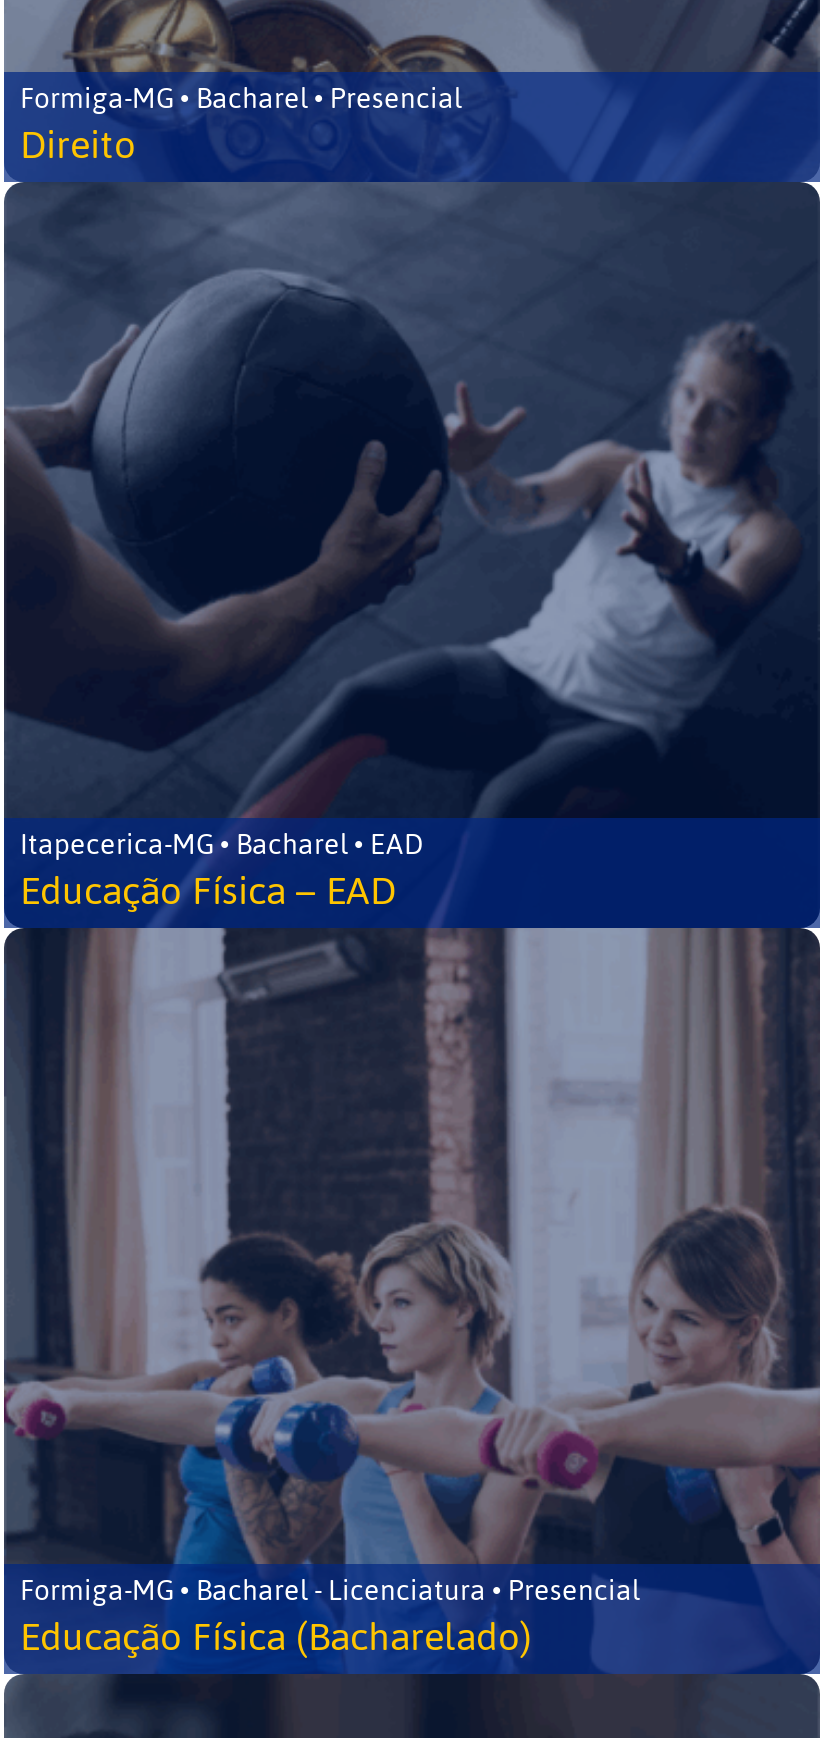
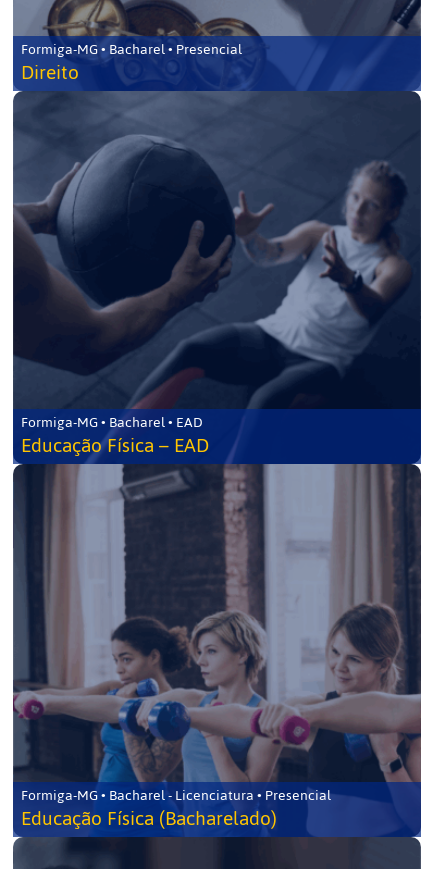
[20,818,424,872] Itapecerica-MG • Bacharel • EAD -> [21,409,203,436] Formiga-MG • Bacharel • EAD

